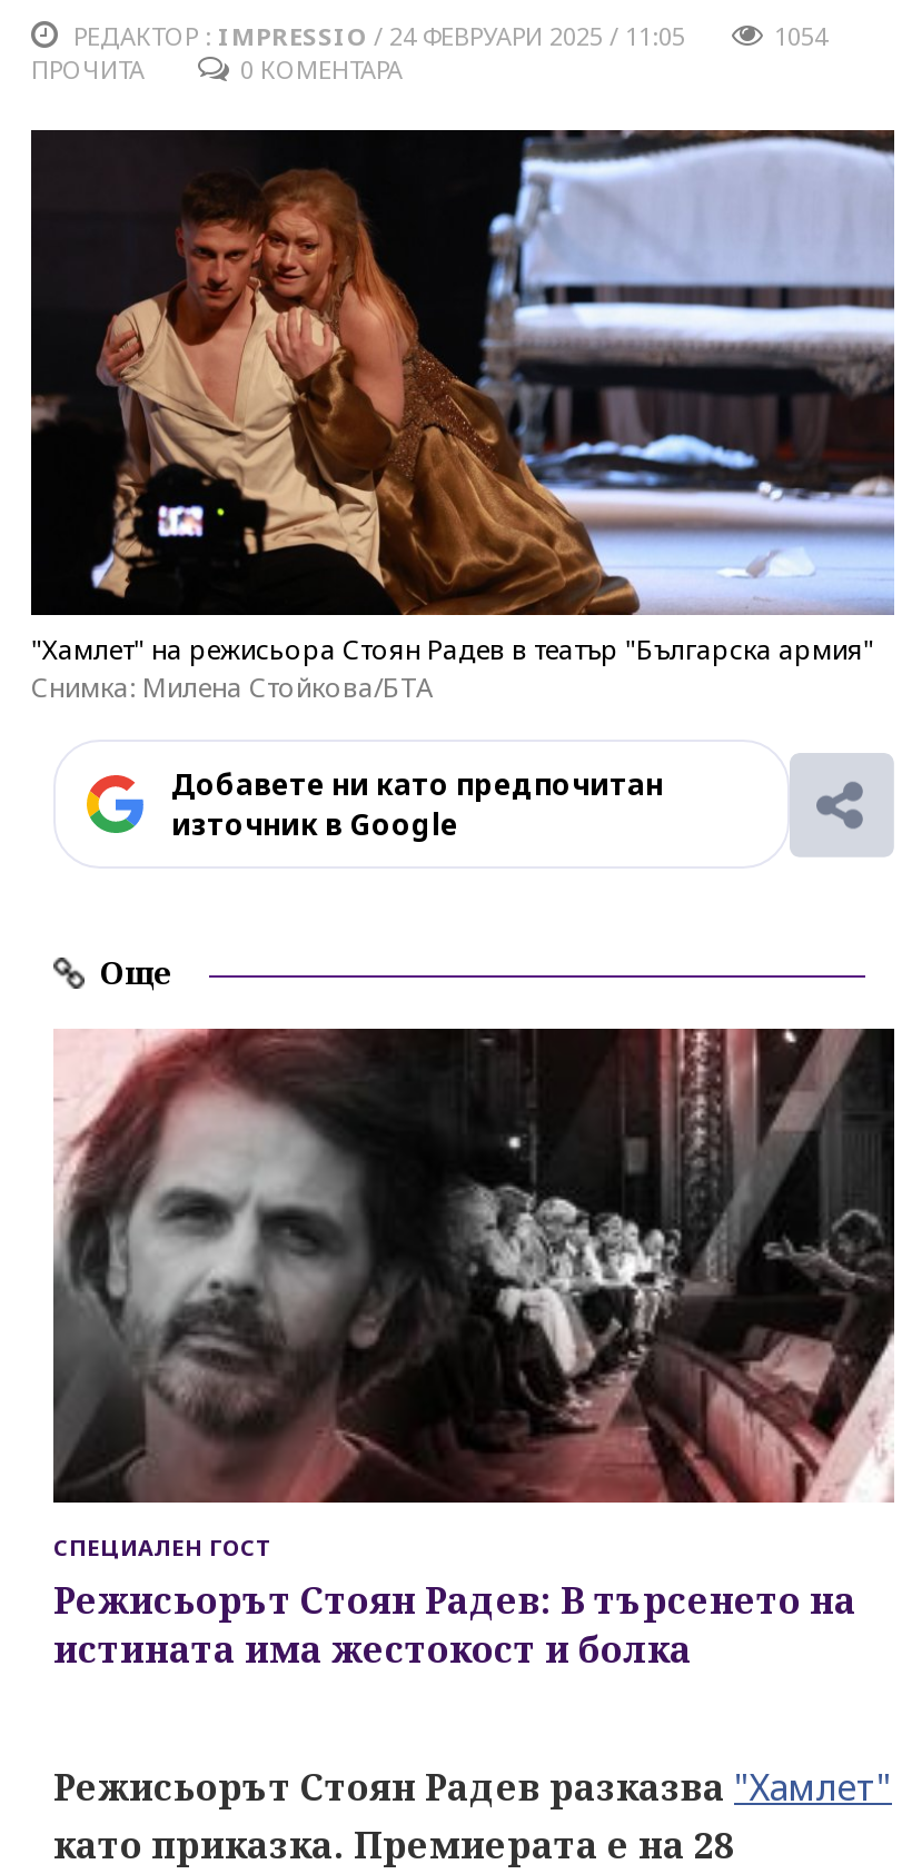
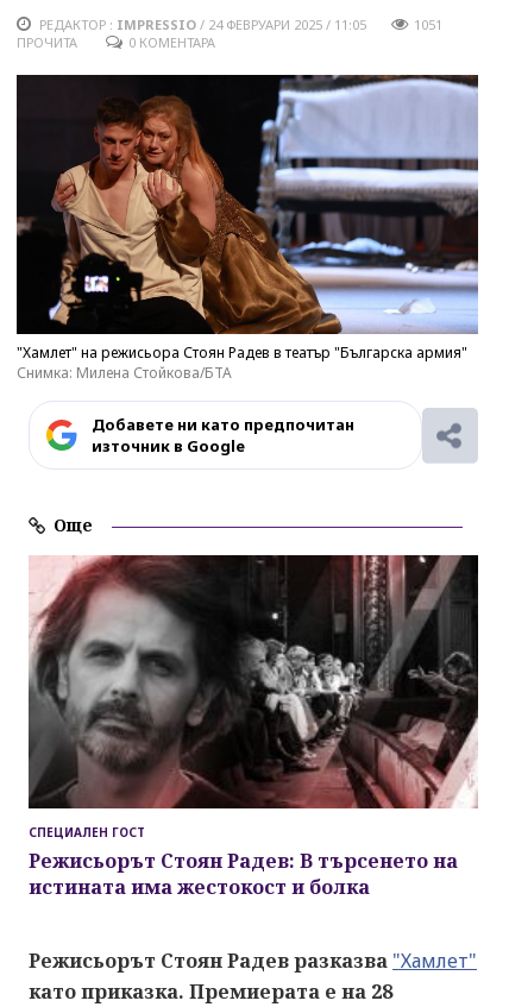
[774,19,827,52] 1054 -> [414,15,442,33] 1051

